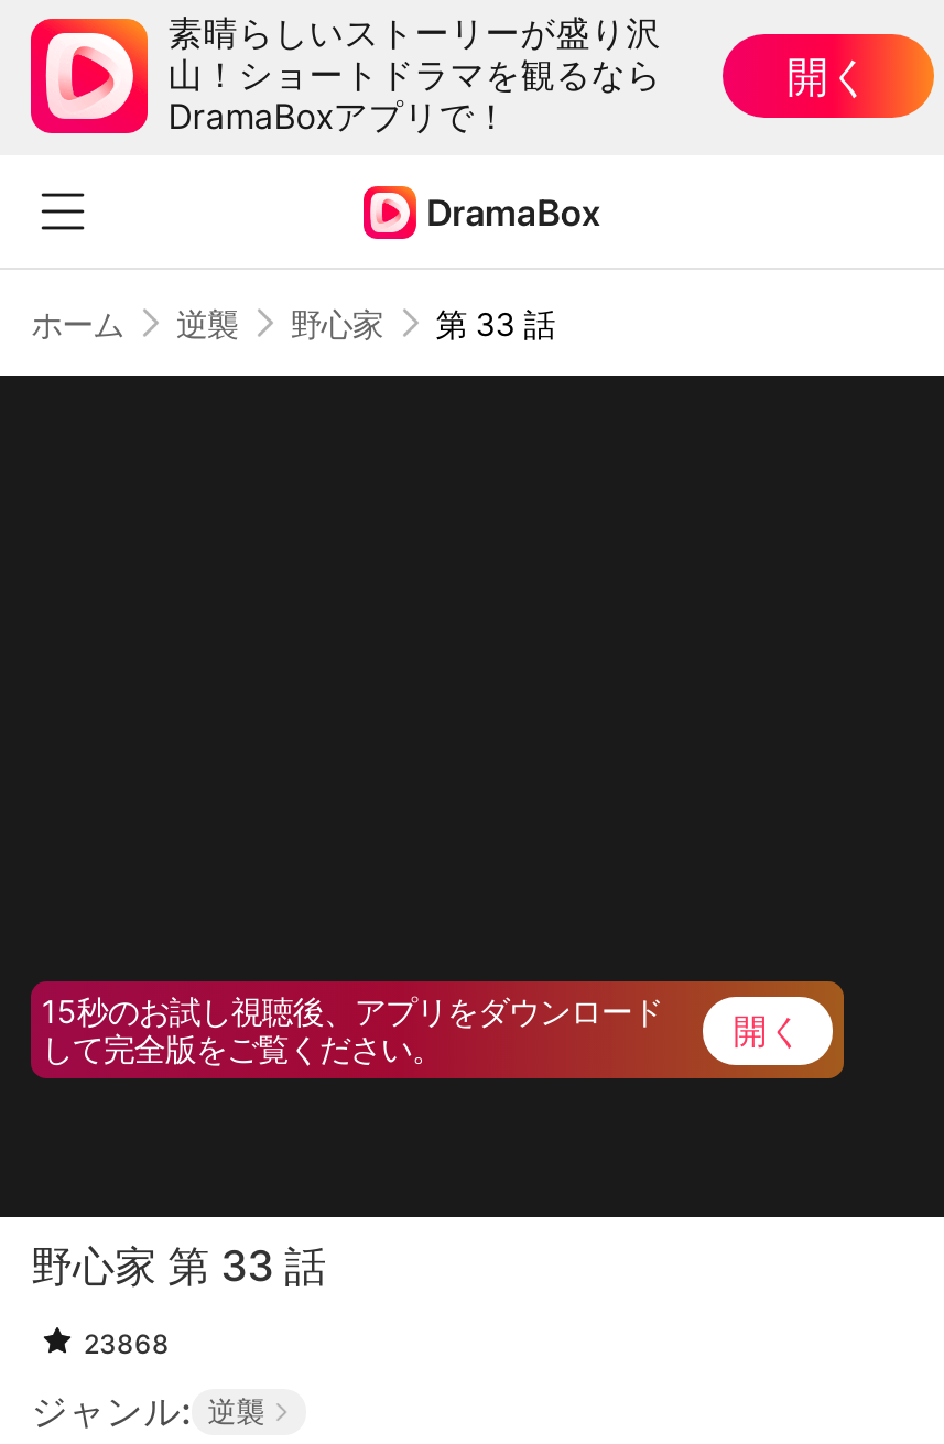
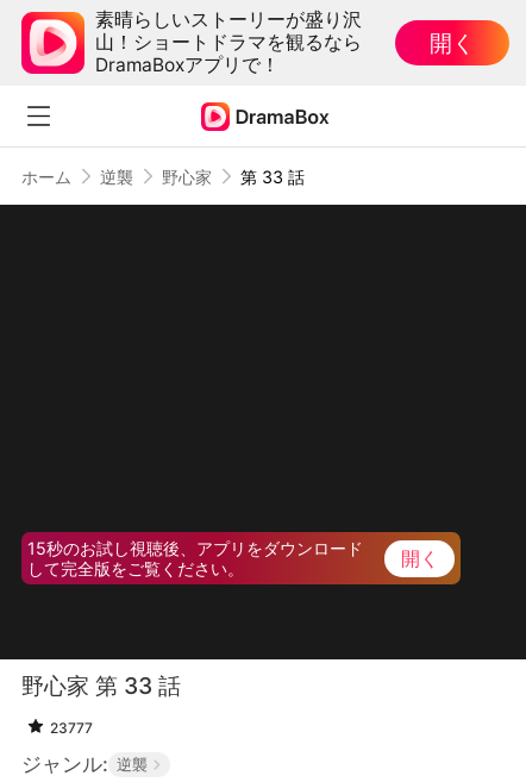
[84,1327,170,1360] 23868 -> [50,719,93,736] 23777

